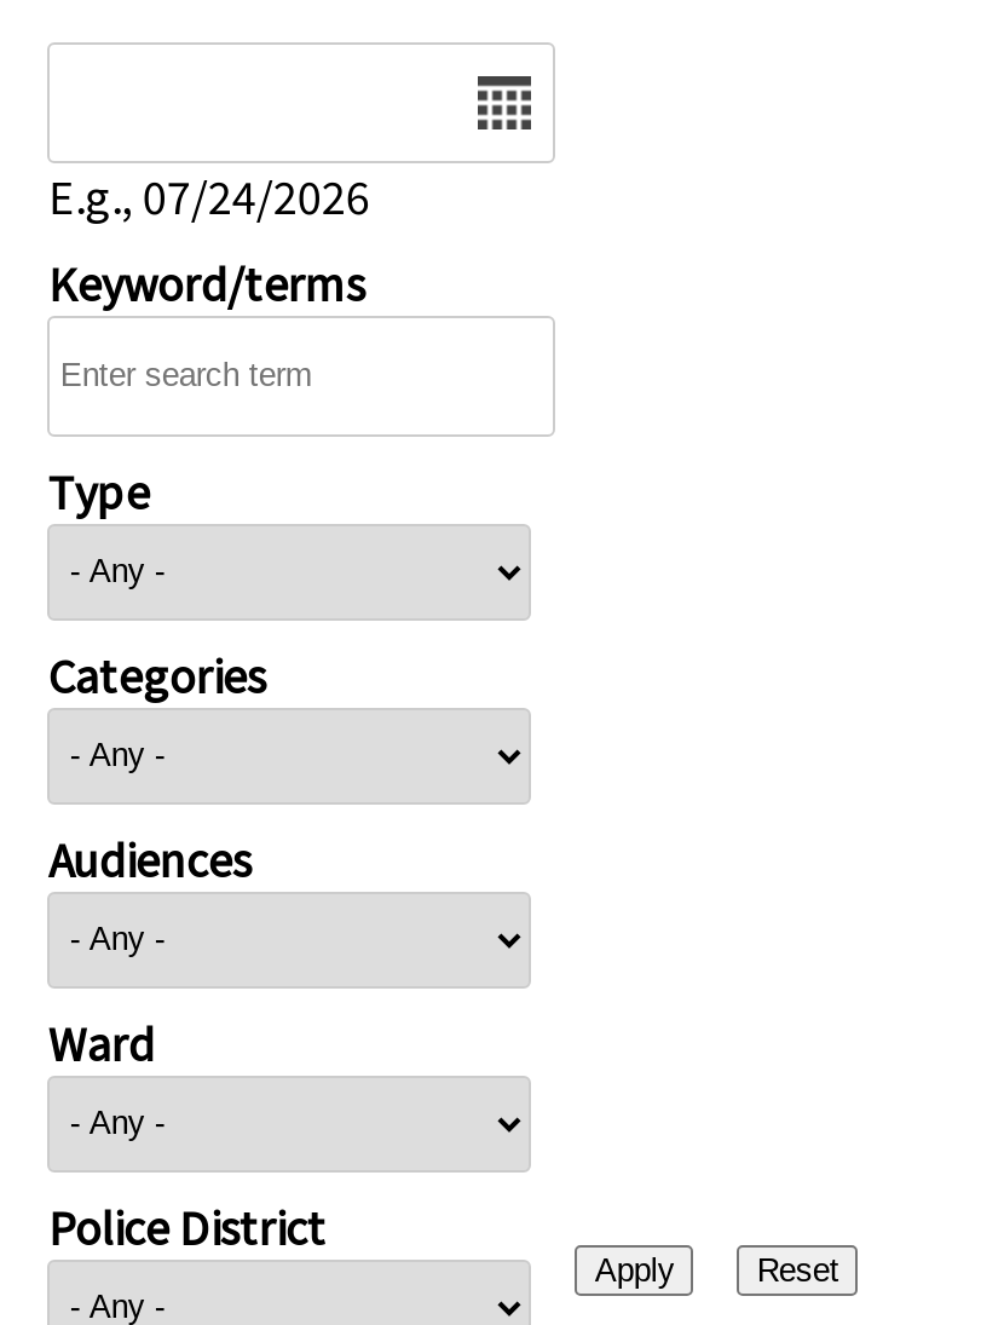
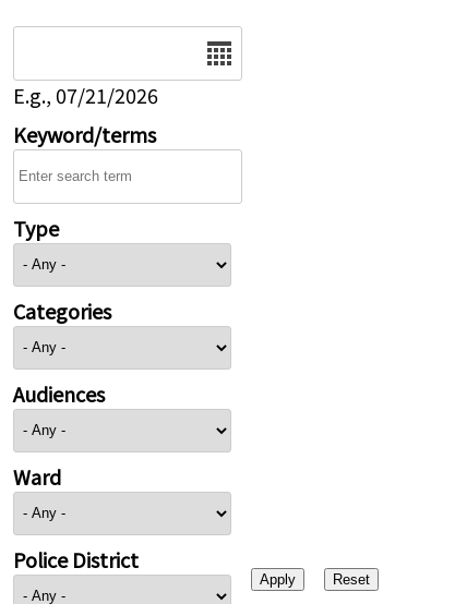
[48,162,370,225] E.g., 07/24/2026 -> [14,80,159,108] E.g., 07/21/2026

